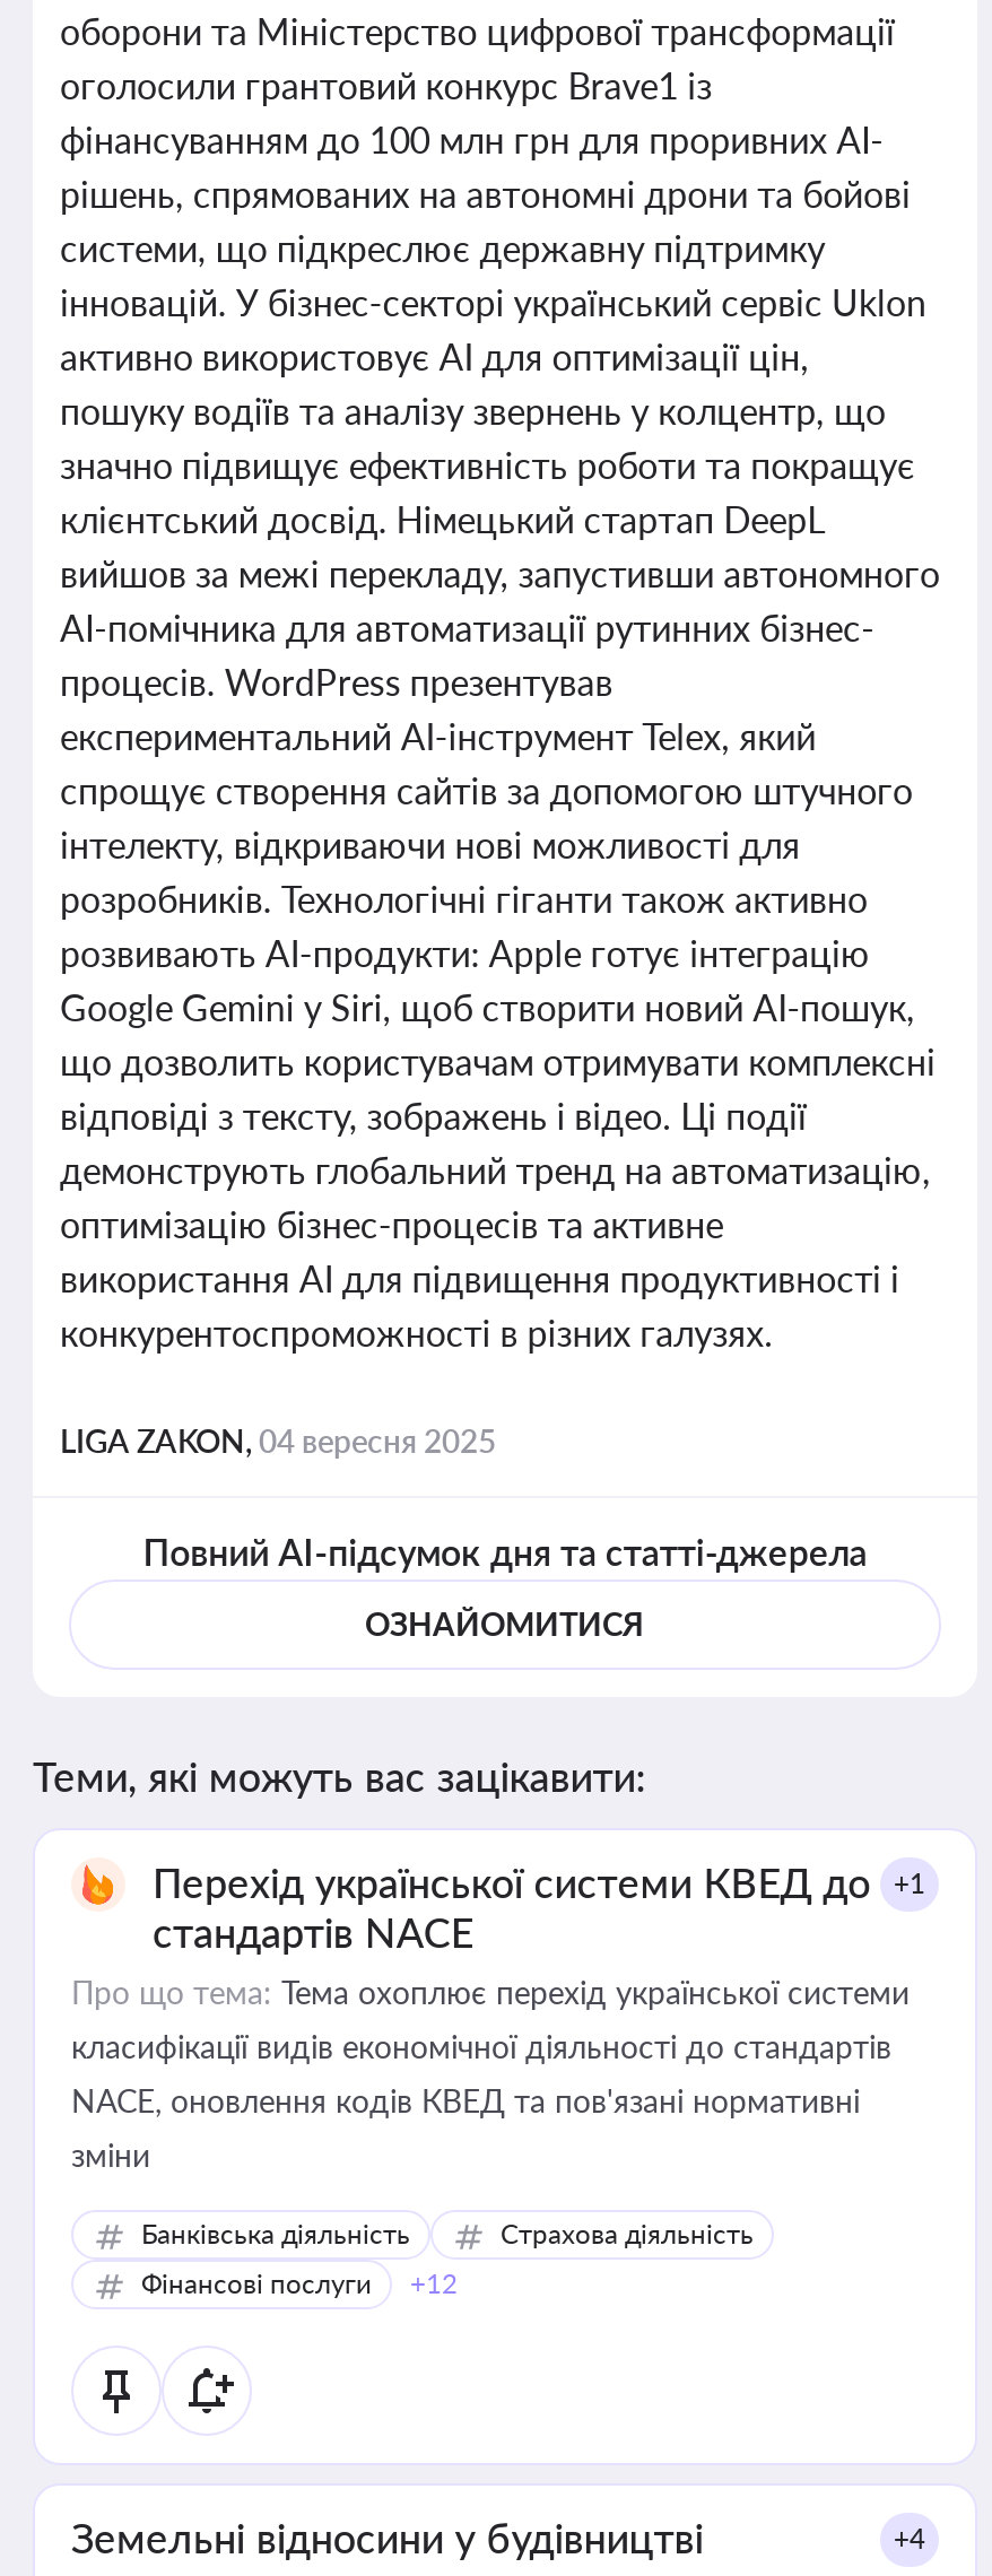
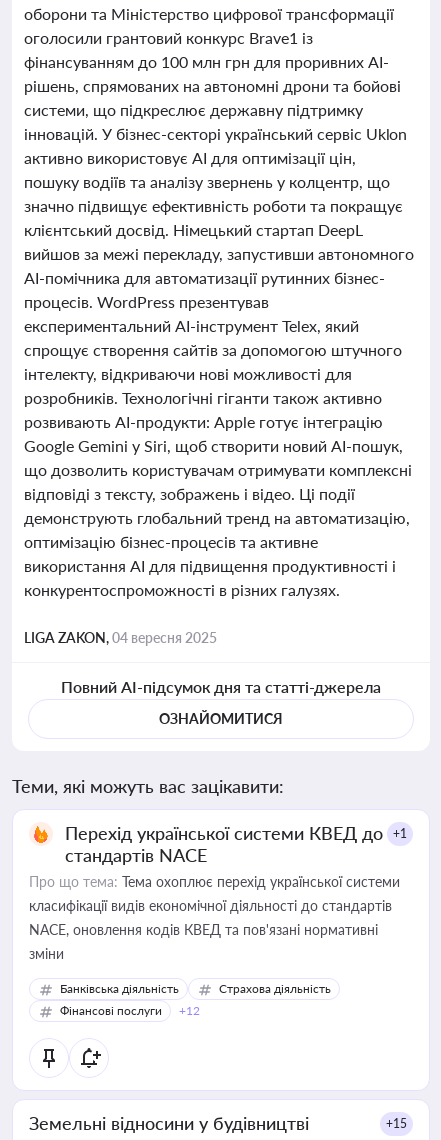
[894,2522,925,2556] +4 -> [386,1116,407,1131] +15

